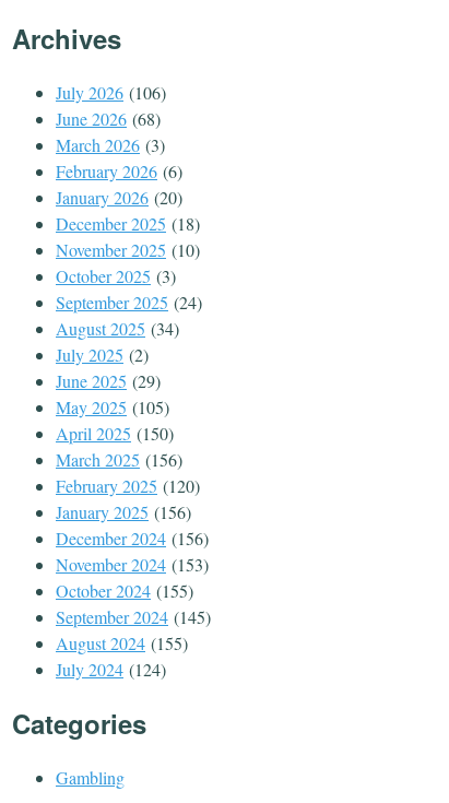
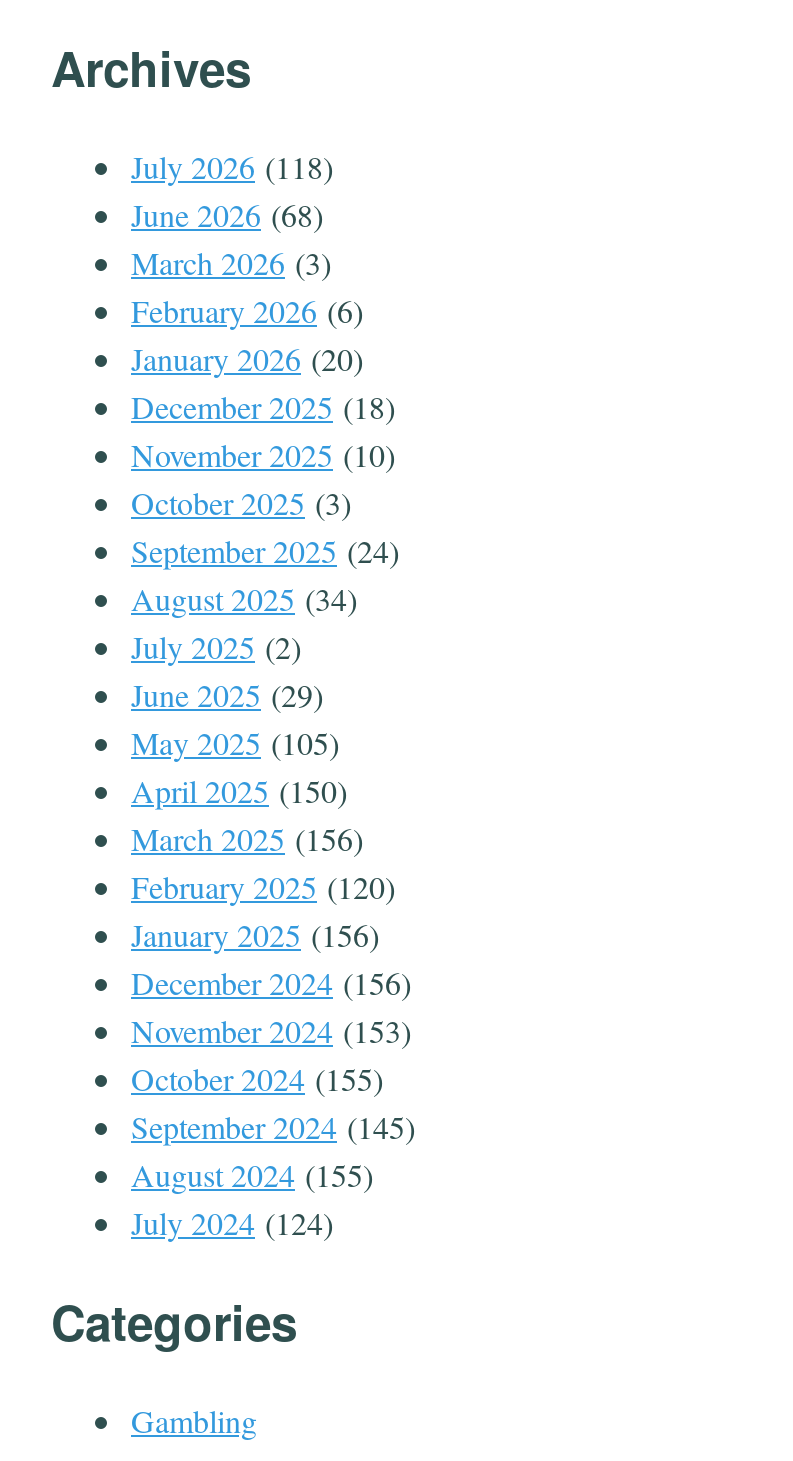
[56,80,166,103] July 2026 (106) -> [131,144,333,186] July 2026 (118)

